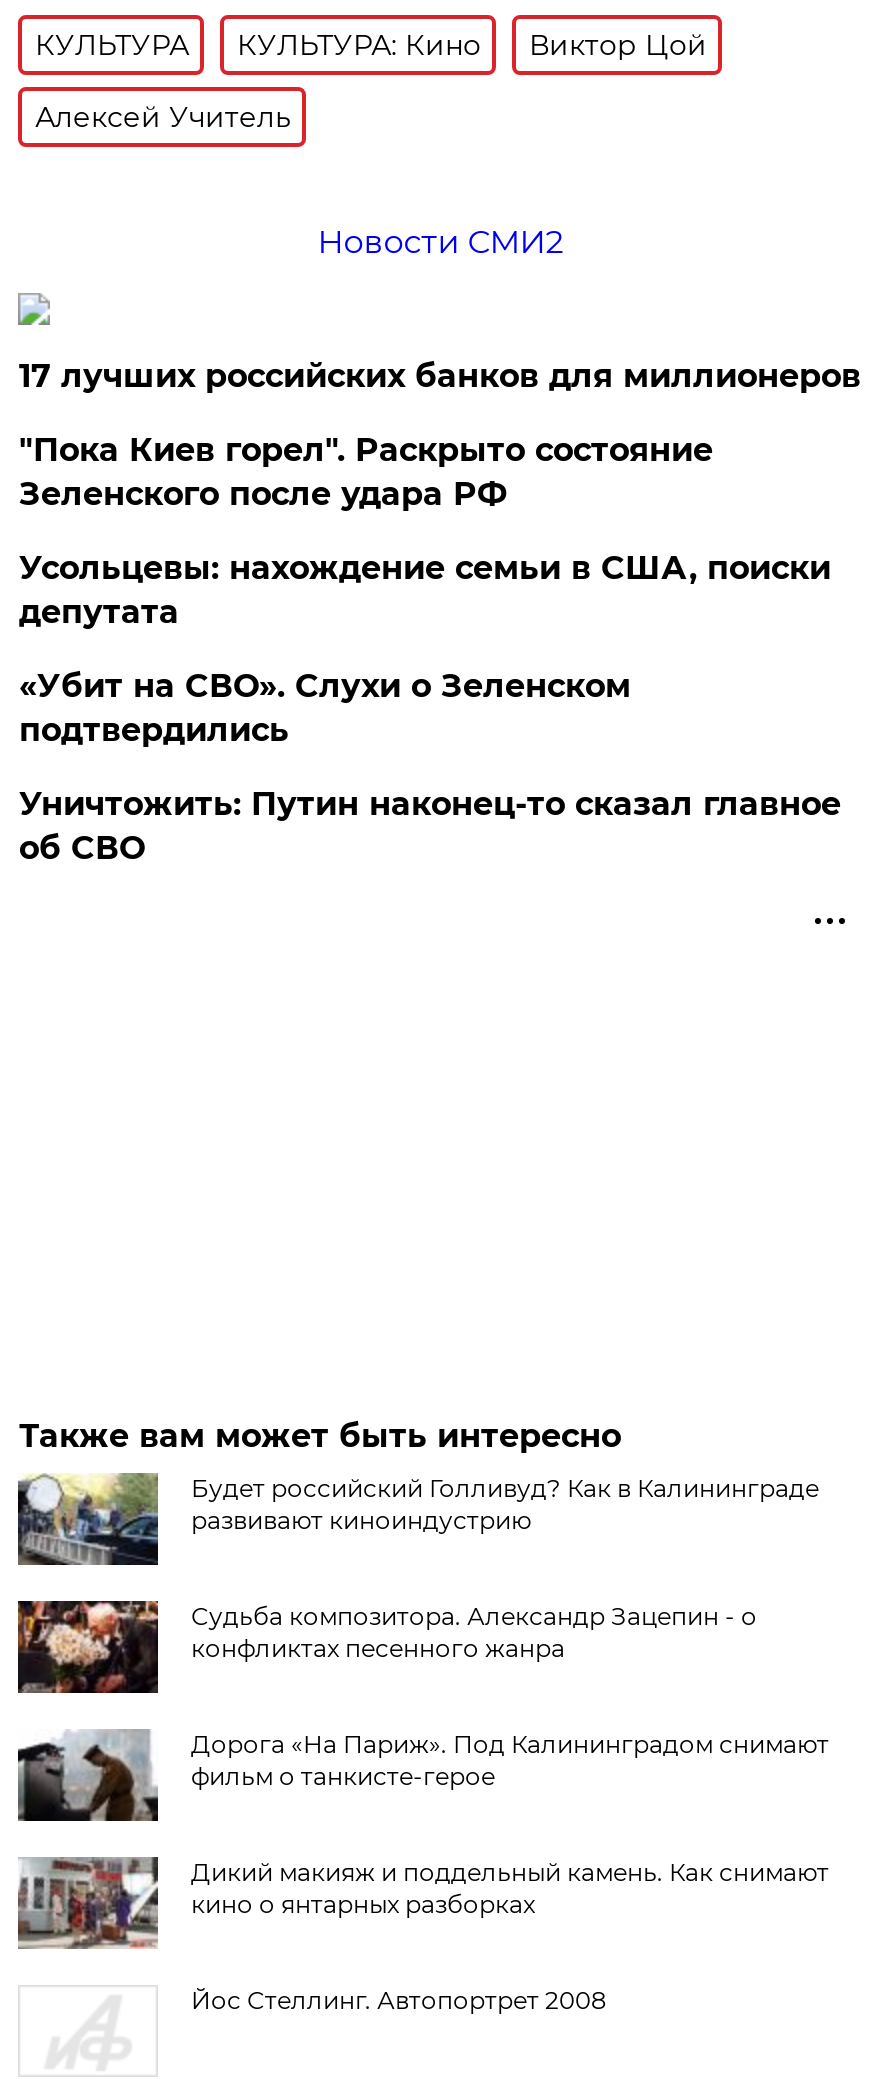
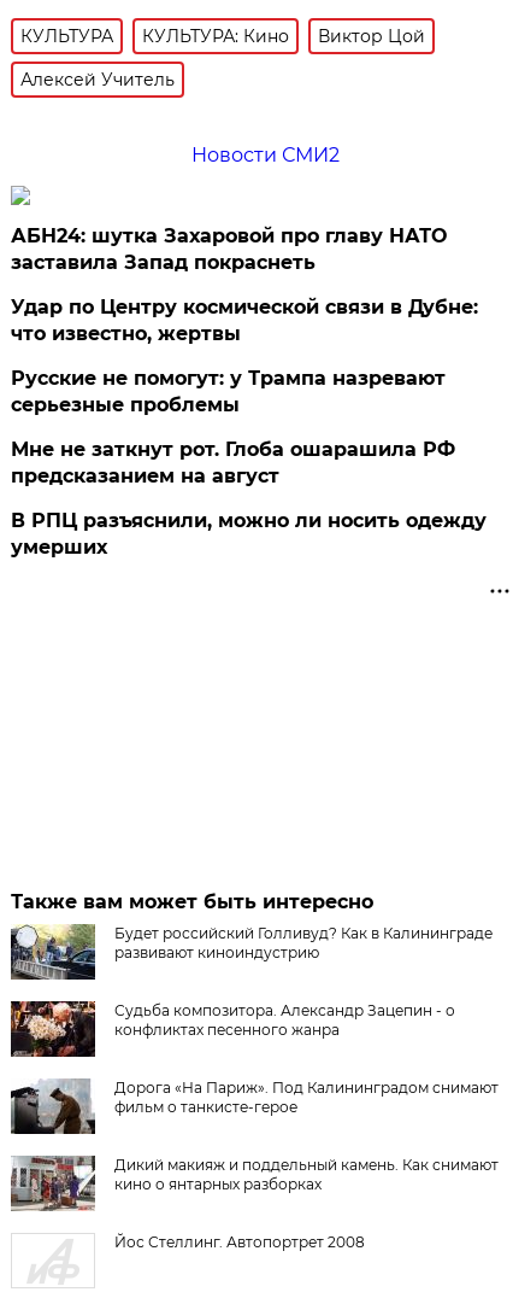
[19,357,861,395] 17 лучших российских банков для миллионеров -> [11,224,447,274] АБН24: шутка Захаровой про главу НАТО | заставила Запад покраснеть
[19,431,713,513] "Пока Киев горел". Раскрыто состояние | Зеленского после удара РФ -> [11,295,479,345] Удар по Центру космической связи в Дубне: | что известно, жертвы
[19,549,831,631] Усольцевы: нахождение семьи в США, поиски | депутата -> [11,367,446,416] Русские не помогут: у Трампа назревают | серьезные проблемы
[19,667,631,749] «Убит на СВО». Слухи о Зеленском | подтвердились -> [11,438,456,487] Мне не заткнут рот. Глоба ошарашила РФ | предсказанием на август
[19,785,841,867] Уничтожить: Путин наконец-то сказал главное | об СВО -> [11,509,487,558] В РПЦ разъяснили, можно ли носить одежду | умерших

